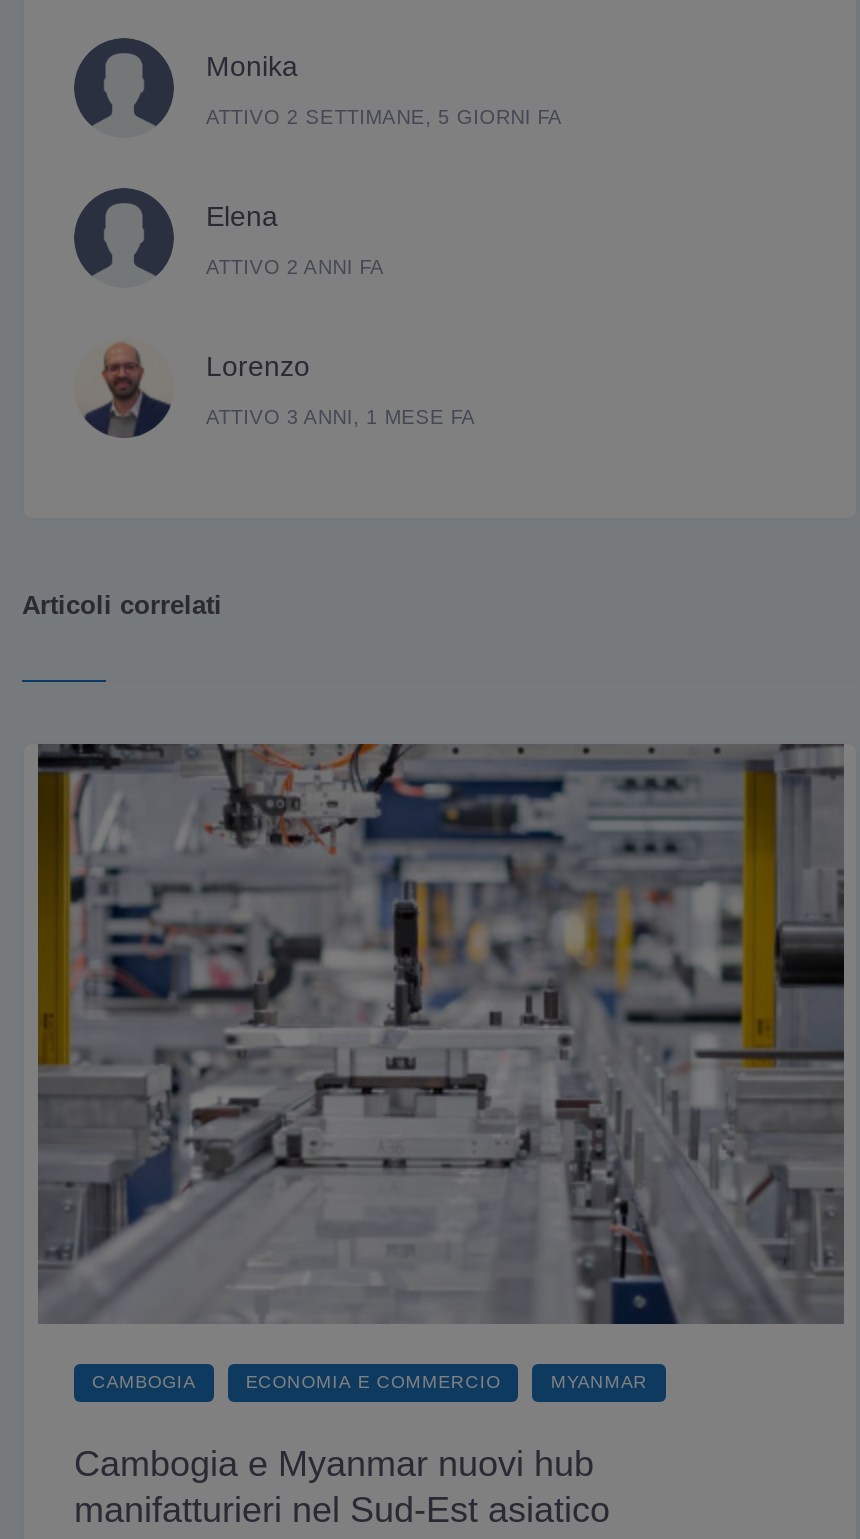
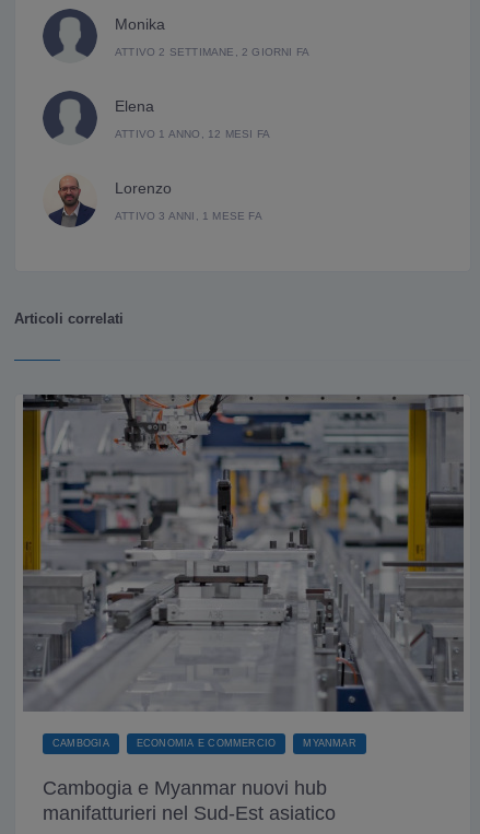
[206,107,562,129] ATTIVO 2 SETTIMANE, 5 GIORNI FA -> [115,46,310,58] ATTIVO 2 SETTIMANE, 2 GIORNI FA
[206,257,384,279] ATTIVO 2 ANNI FA -> [115,128,270,140] ATTIVO 1 ANNO, 12 MESI FA

